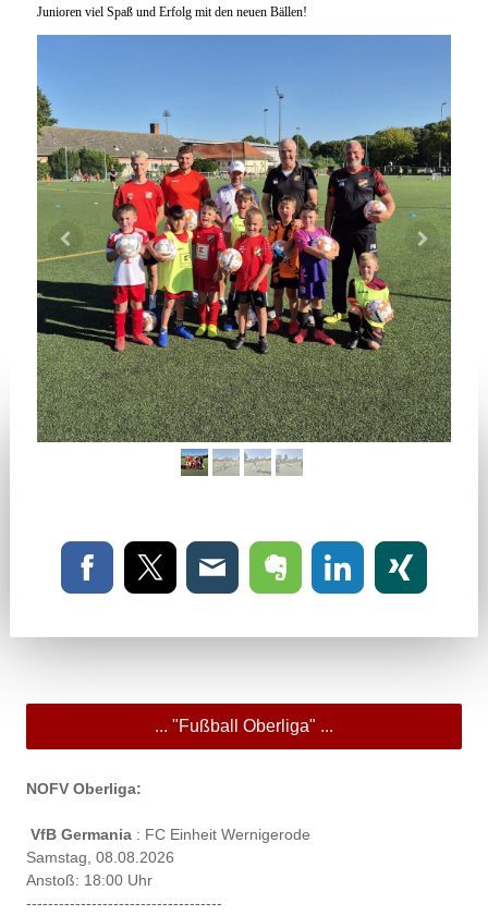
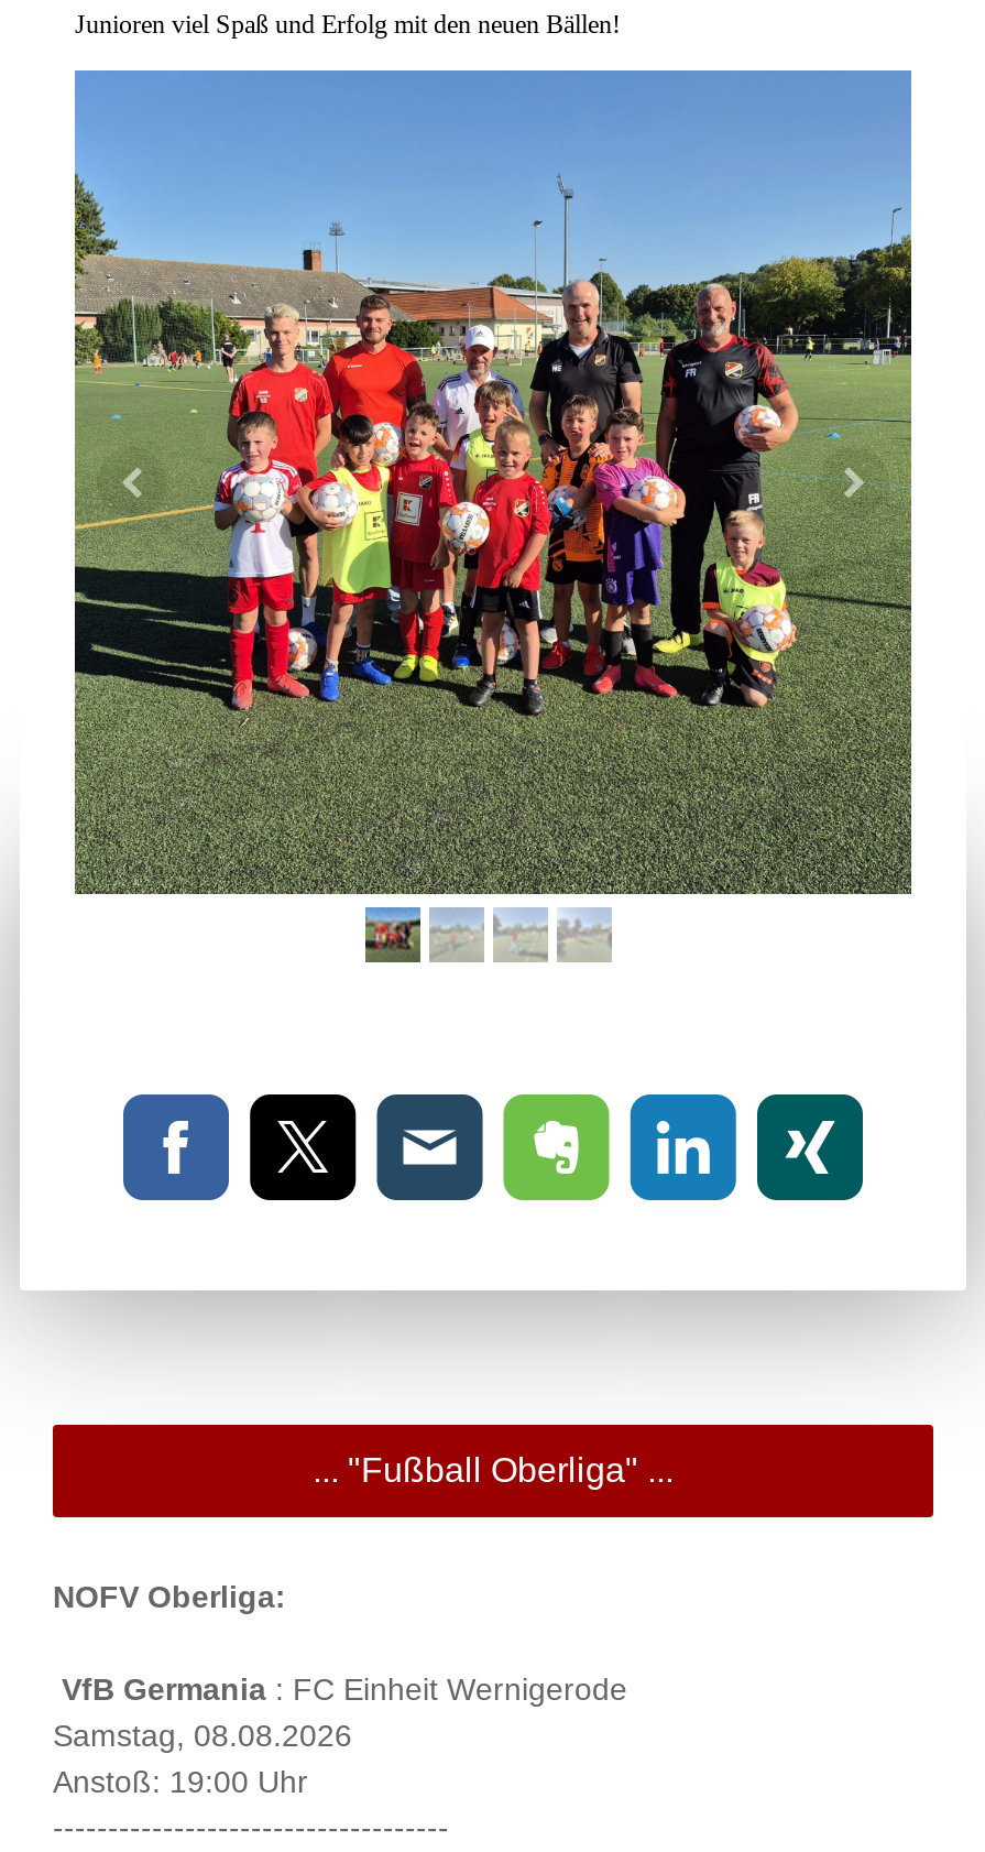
[26,872,152,889] Anstoß: 18:00 Uhr -> [53,1763,308,1798] Anstoß: 19:00 Uhr

